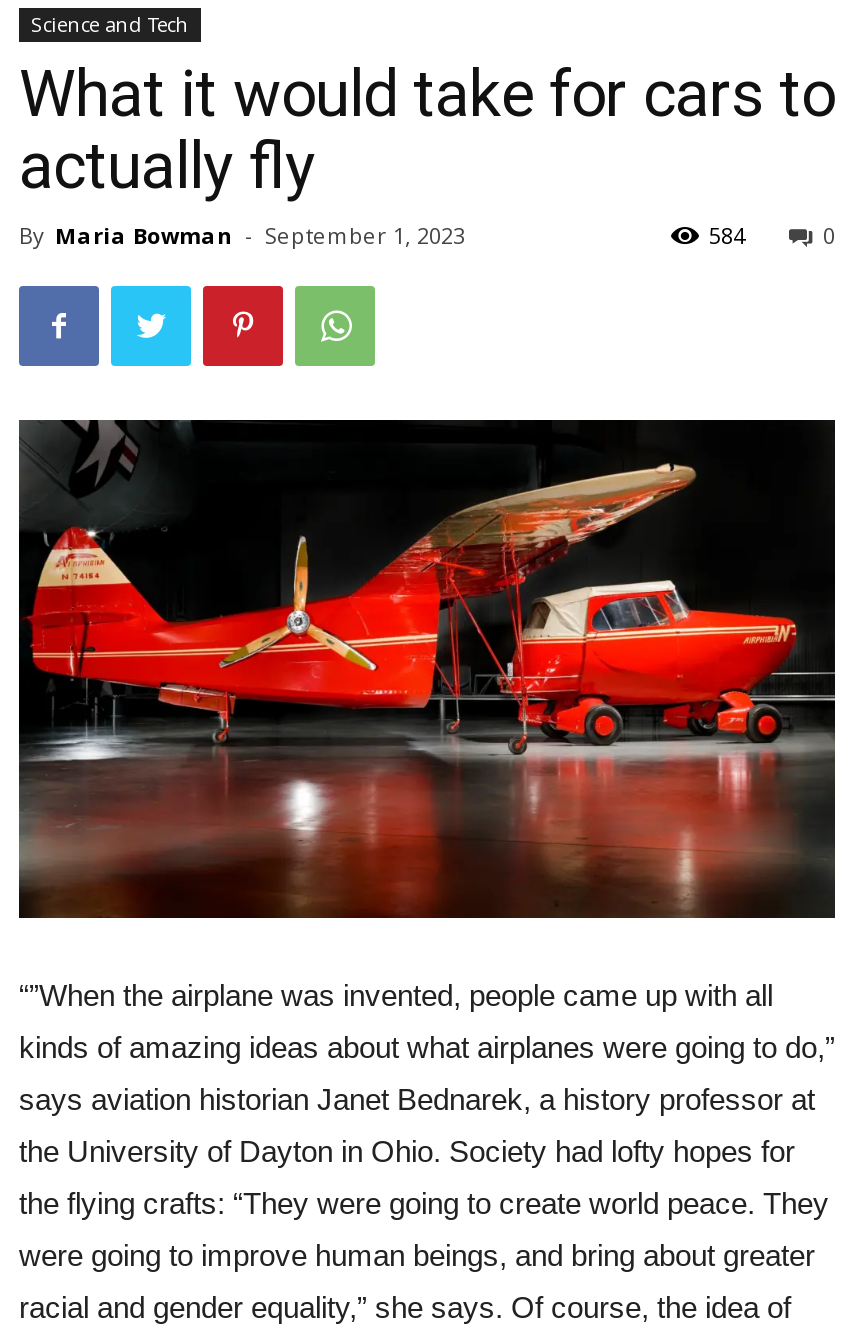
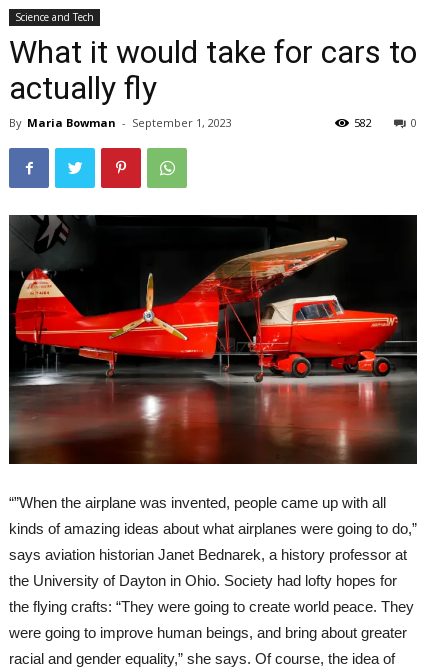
[709,220,745,250] 584 -> [354,115,372,130] 582

